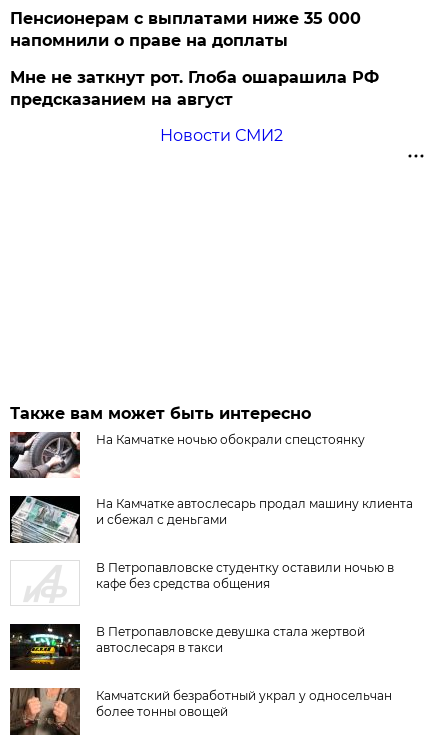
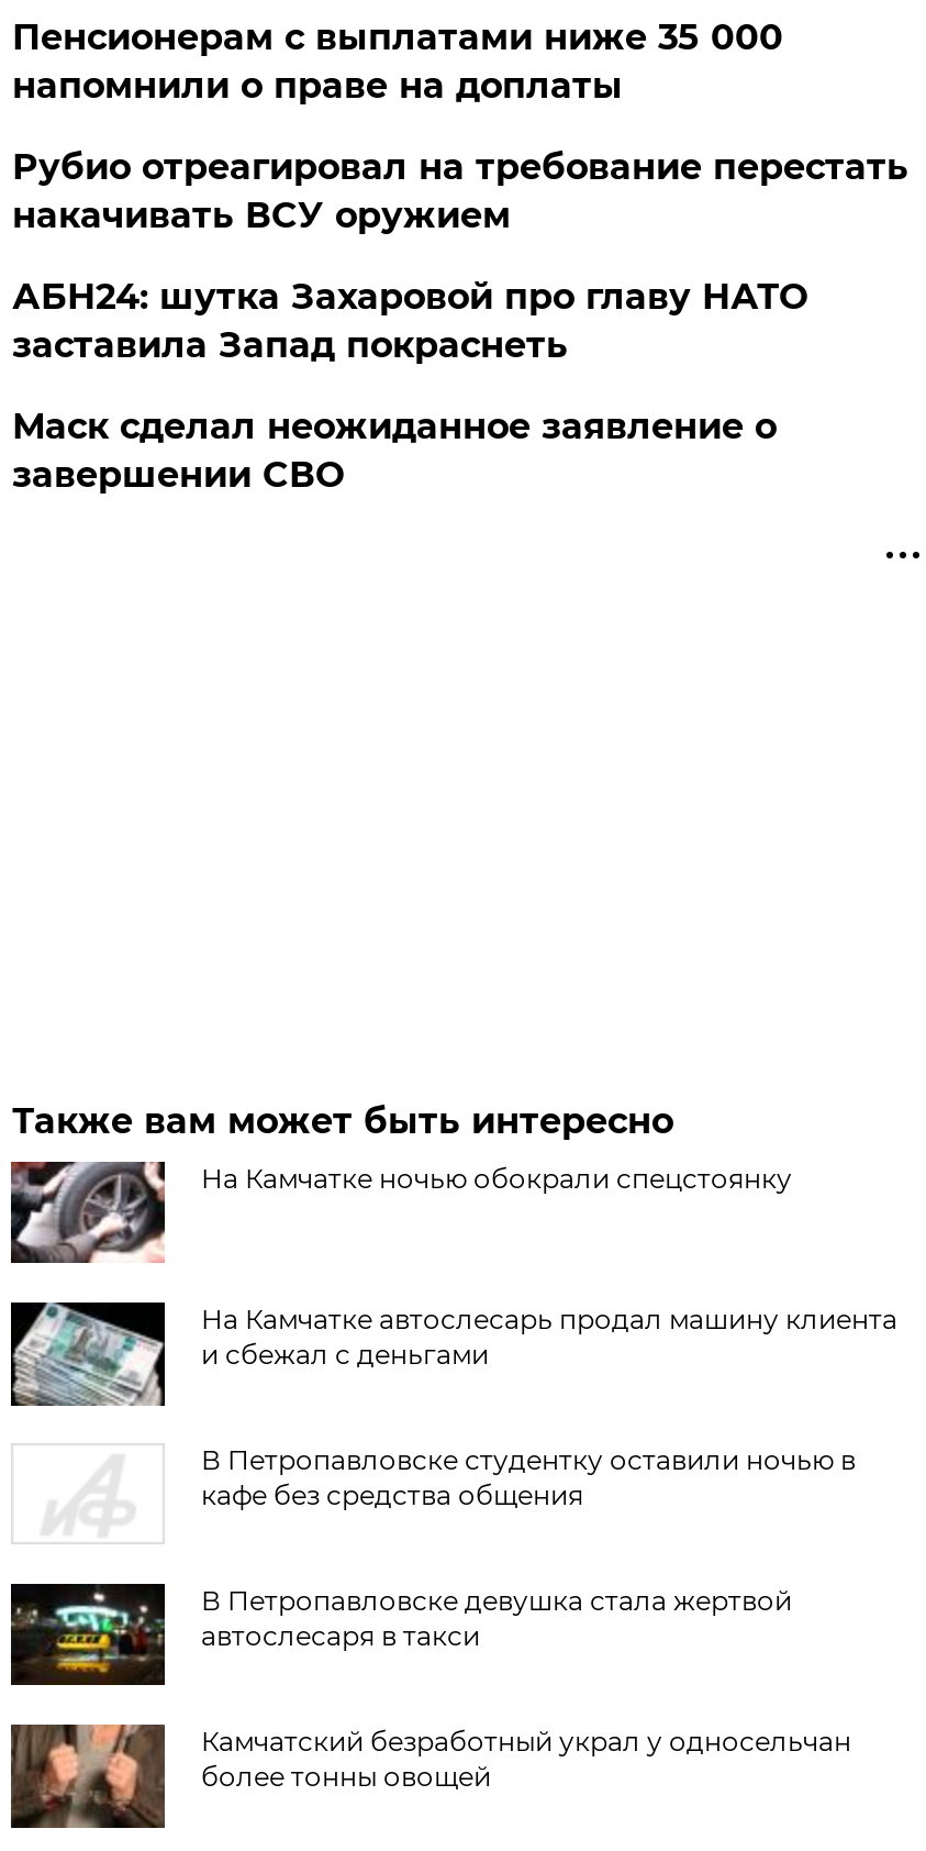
[10,68,379,145] Мне не заткнут рот. Глоба ошарашила РФ | предсказанием на август | Новости СМИ2 -> [12,146,908,496] Рубио отреагировал на требование перестать | накачивать ВСУ оружием | АБН24: шутка Захаровой про главу НАТО | заставила Запад покраснеть | Маск сделал неожиданное заявление о | завершении СВО

